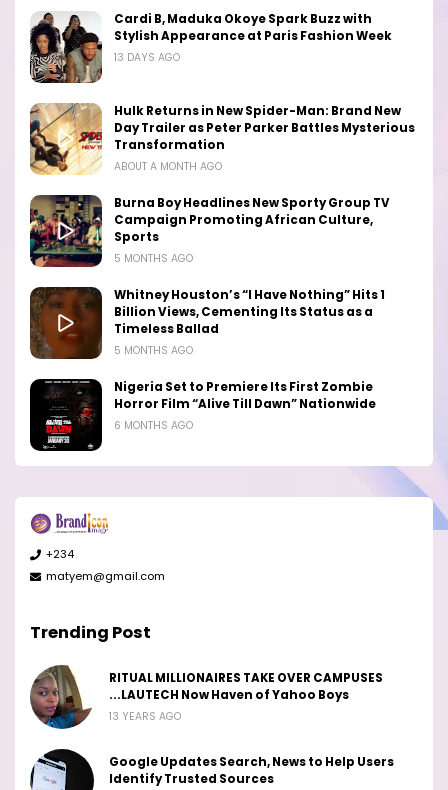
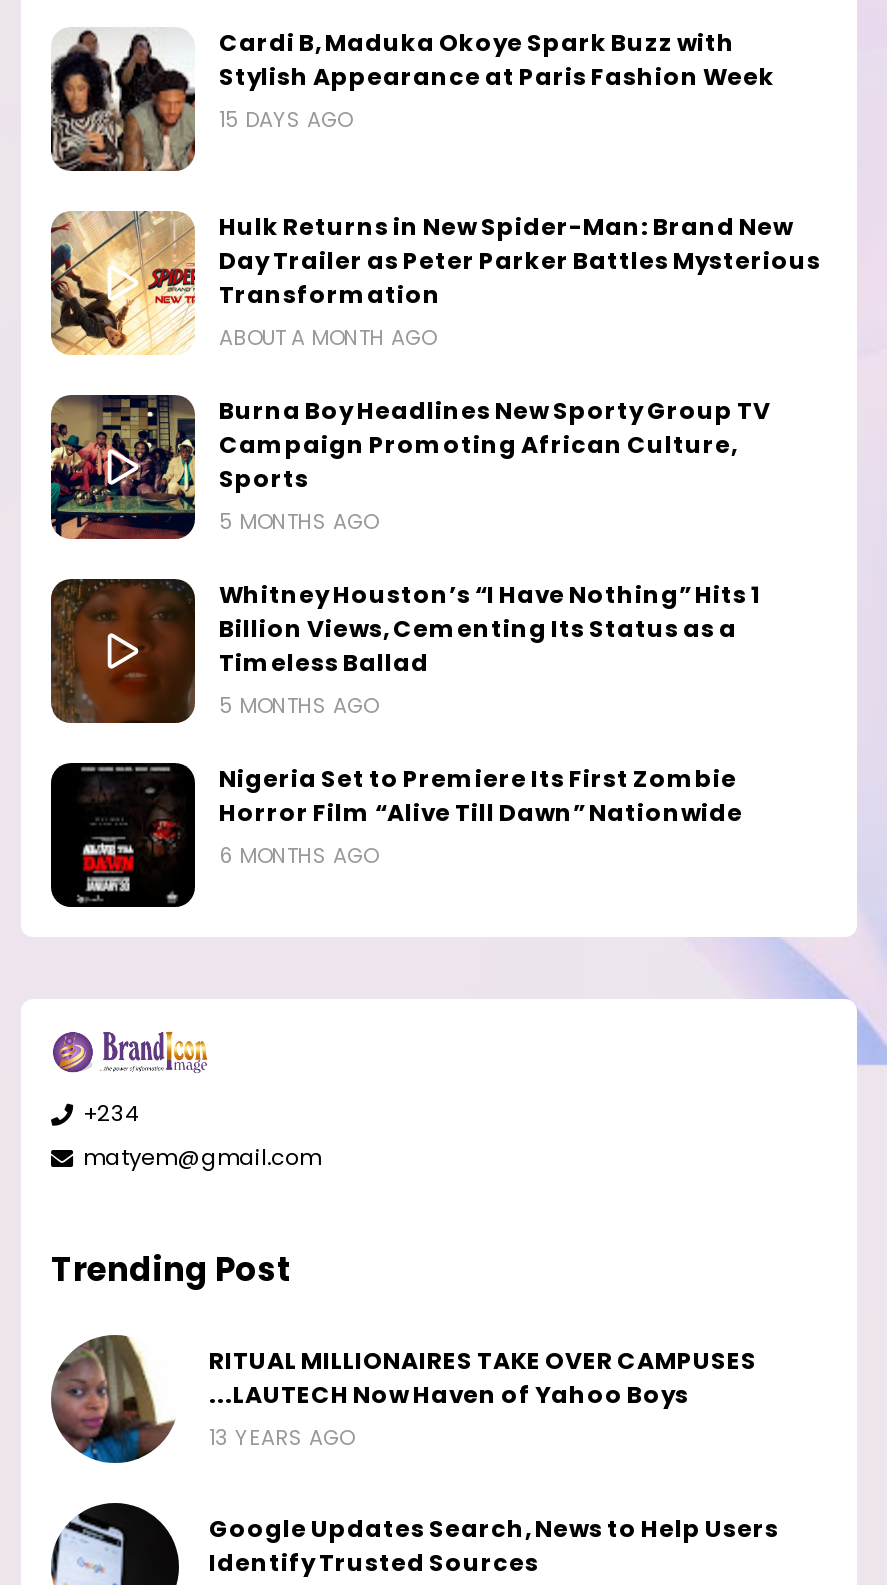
[114,50,180,65] 13 DAYS AGO -> [219,106,351,136] 15 DAYS AGO

